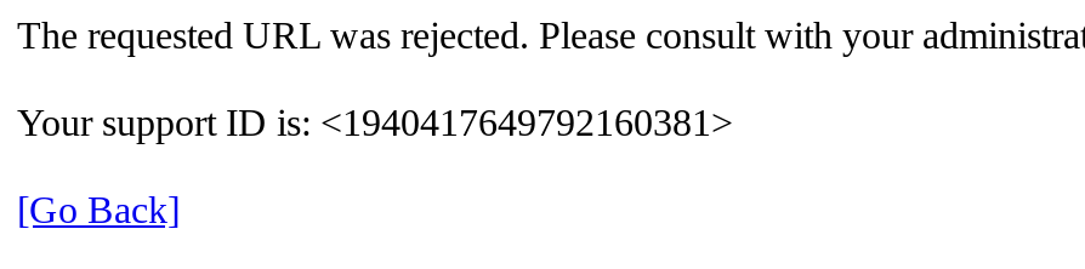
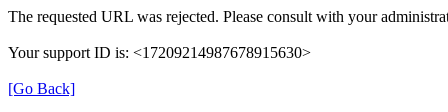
[17,102,733,143] Your support ID is: <1940417649792160381> -> [8,44,311,61] Your support ID is: <17209214987678915630>

